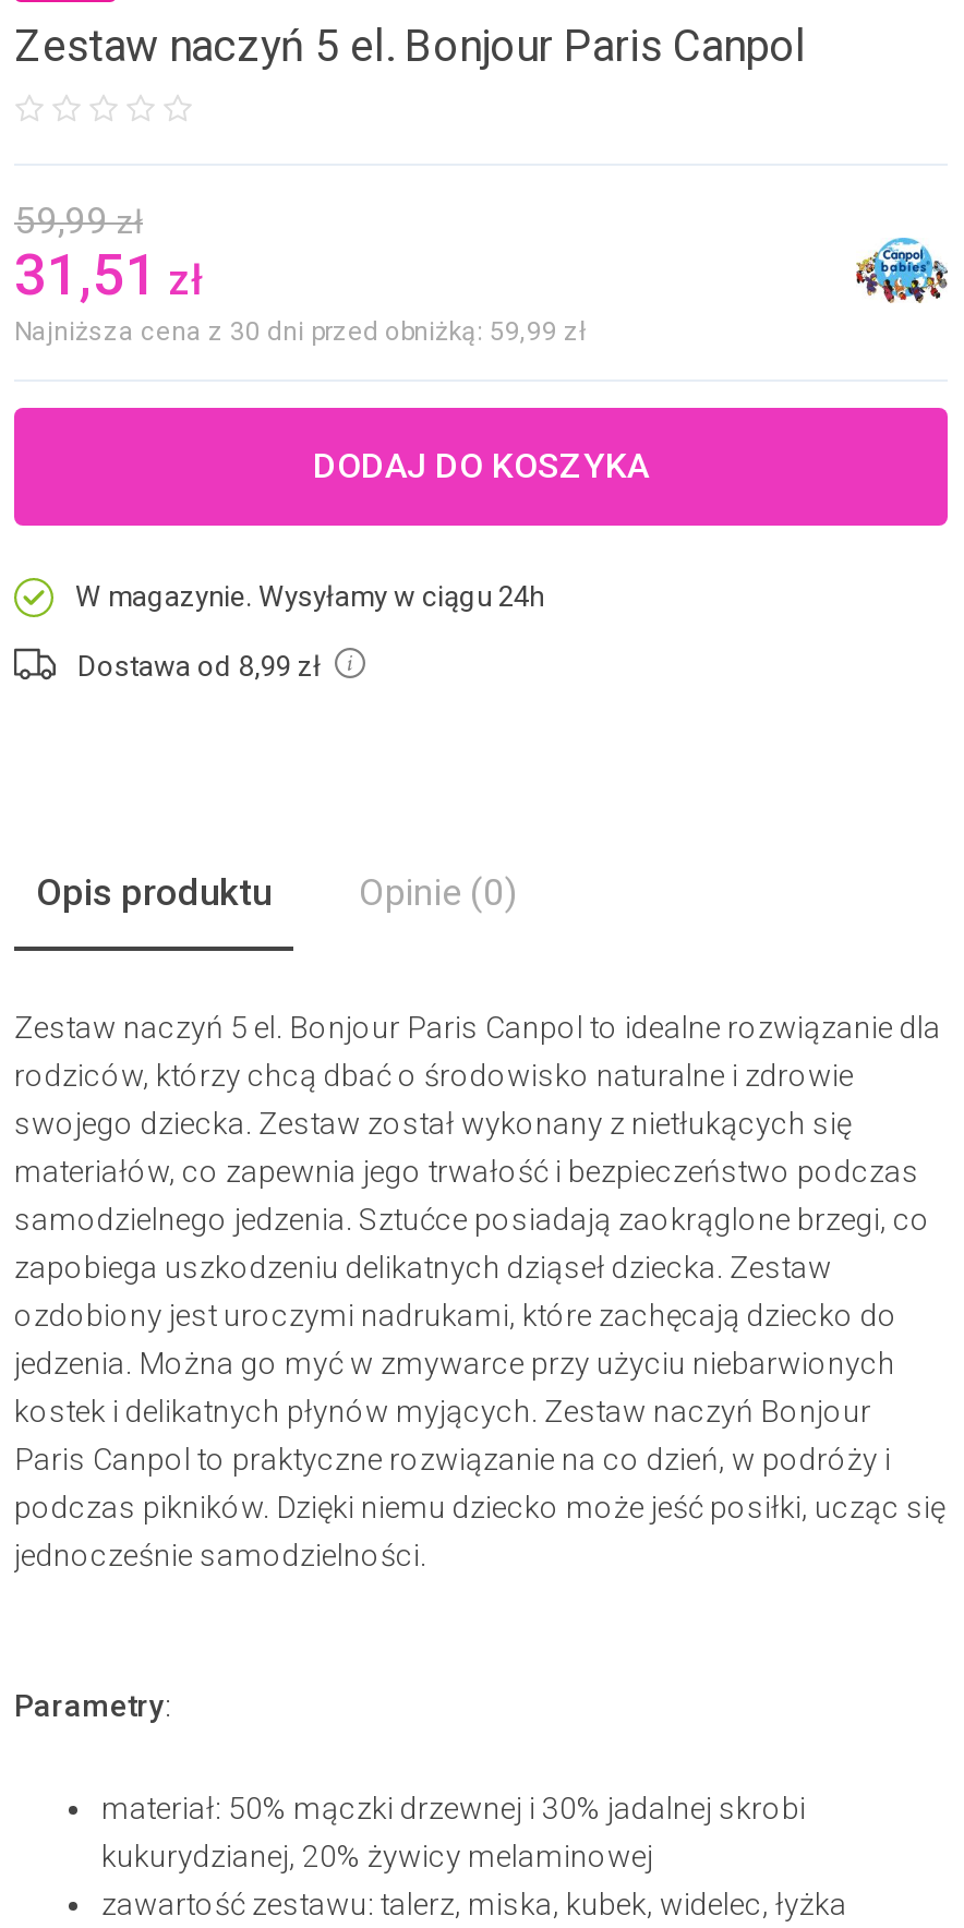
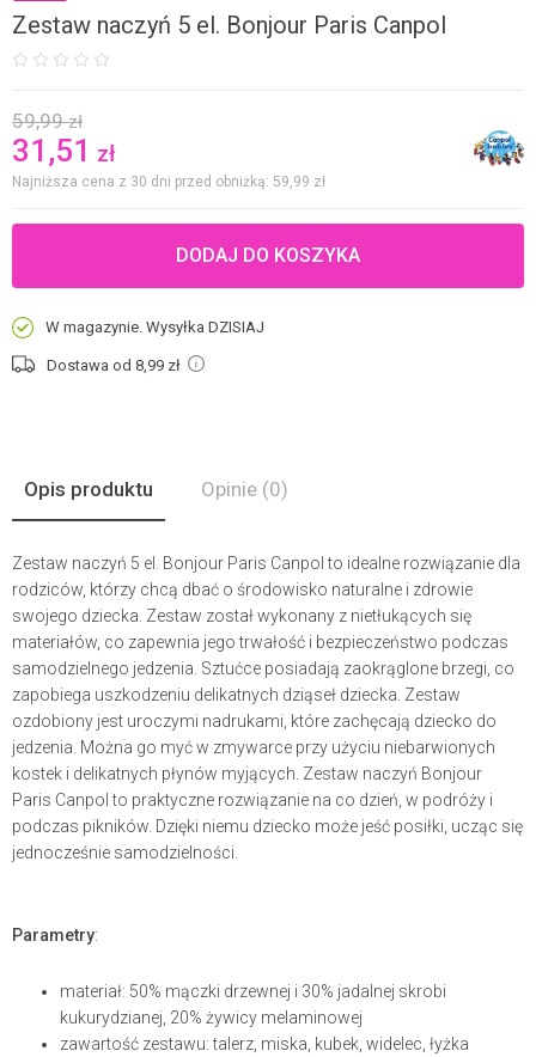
[75,580,544,613] W magazynie. Wysyłamy w ciągu 24h -> [45,318,264,336] W magazynie. Wysyłka DZISIAJ

